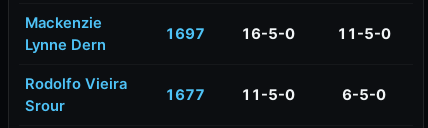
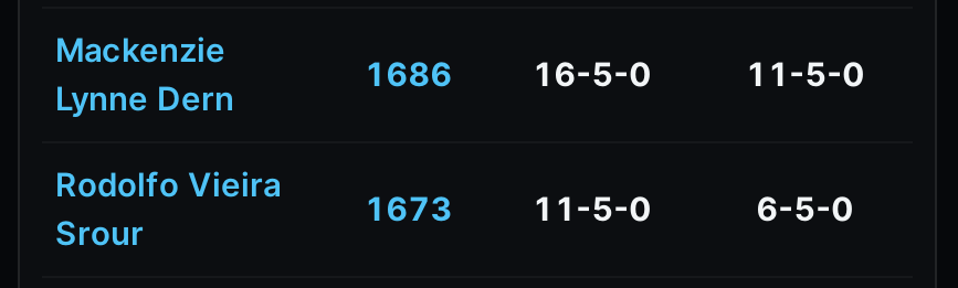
[165,25,295,43] 1697 16-5-0 -> [364,55,651,95] 1686 16-5-0
[165,86,295,104] 1677 11-5-0 -> [364,190,651,230] 1673 11-5-0

